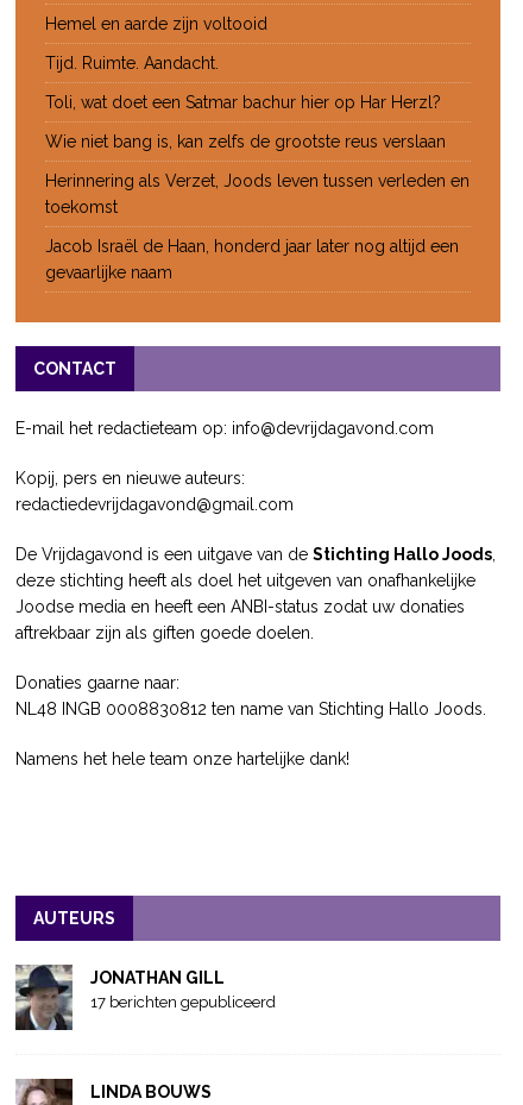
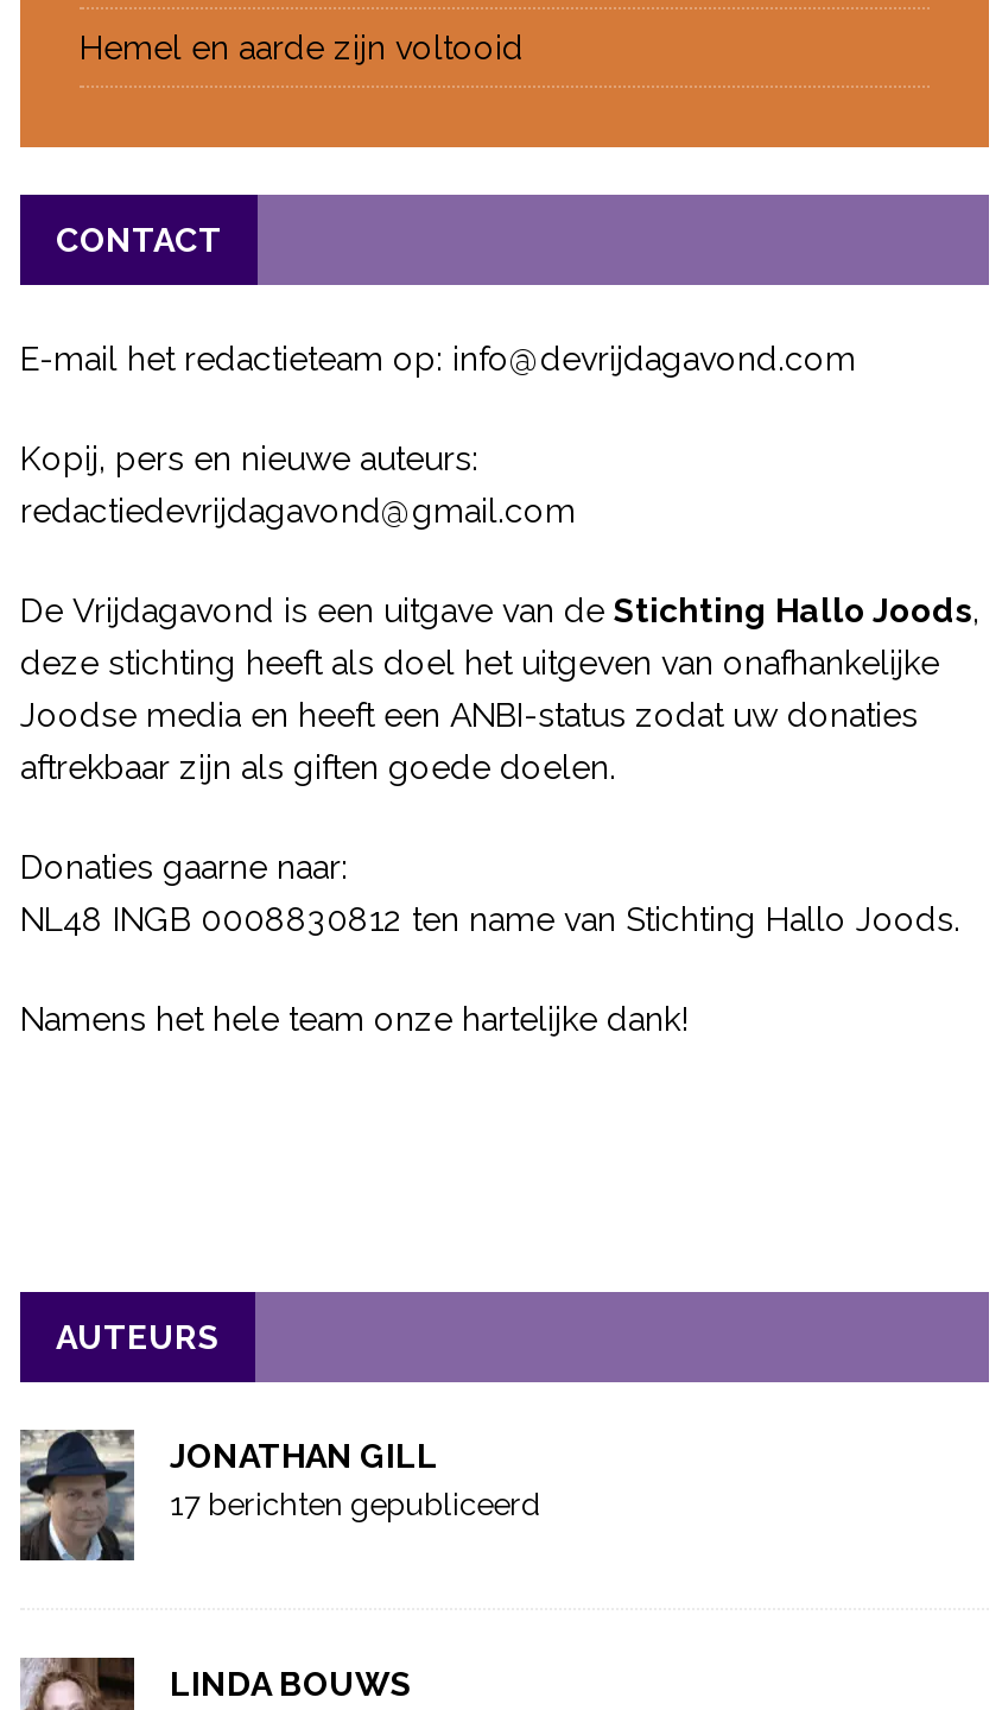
[45,53,470,282] Tijd. Ruimte. Aandacht. | Toli, wat doet een Satmar bachur hier op Har Herzl? | Wie niet bang is, kan zelfs de grootste reus verslaan | Herinnering als Verzet, Joods leven tussen verleden en | toekomst | Jacob Israël de Haan, honderd jaar later nog altijd een | gevaarlijke naam -> none

